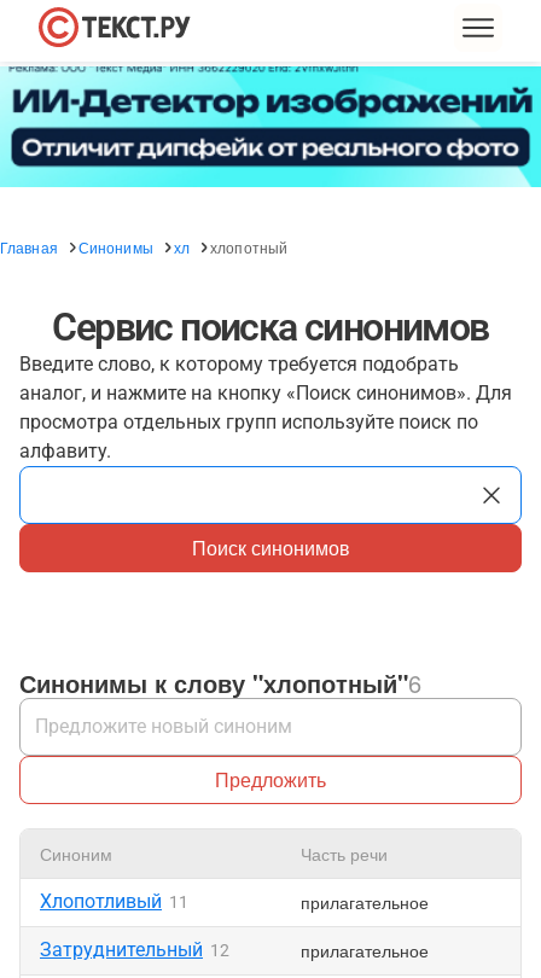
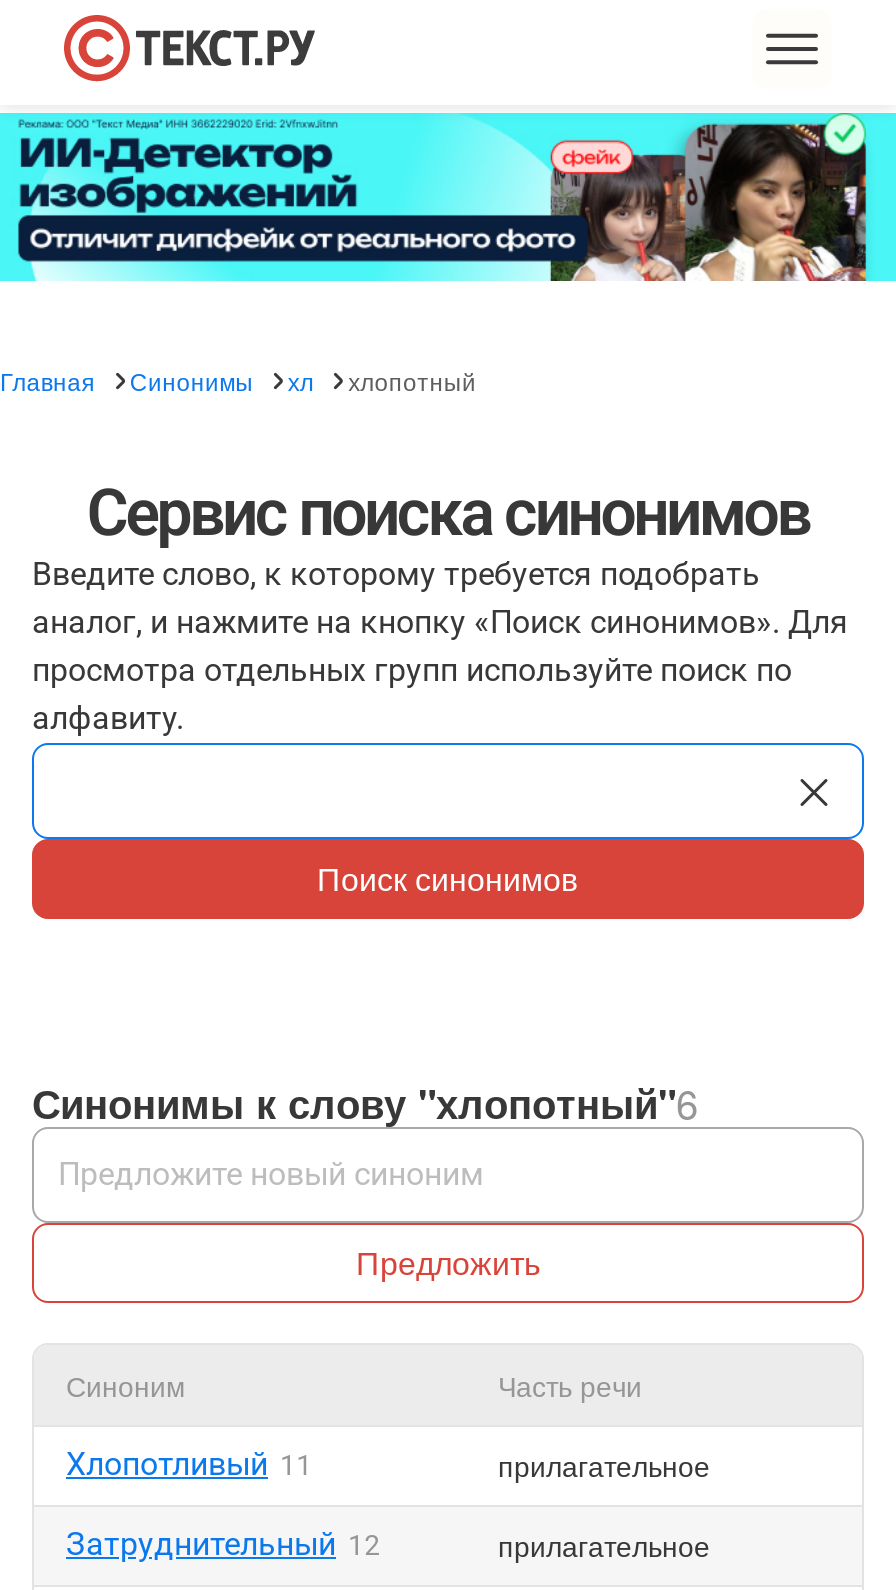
[4,65,534,188] [image] -> [6,113,878,283] [image]

